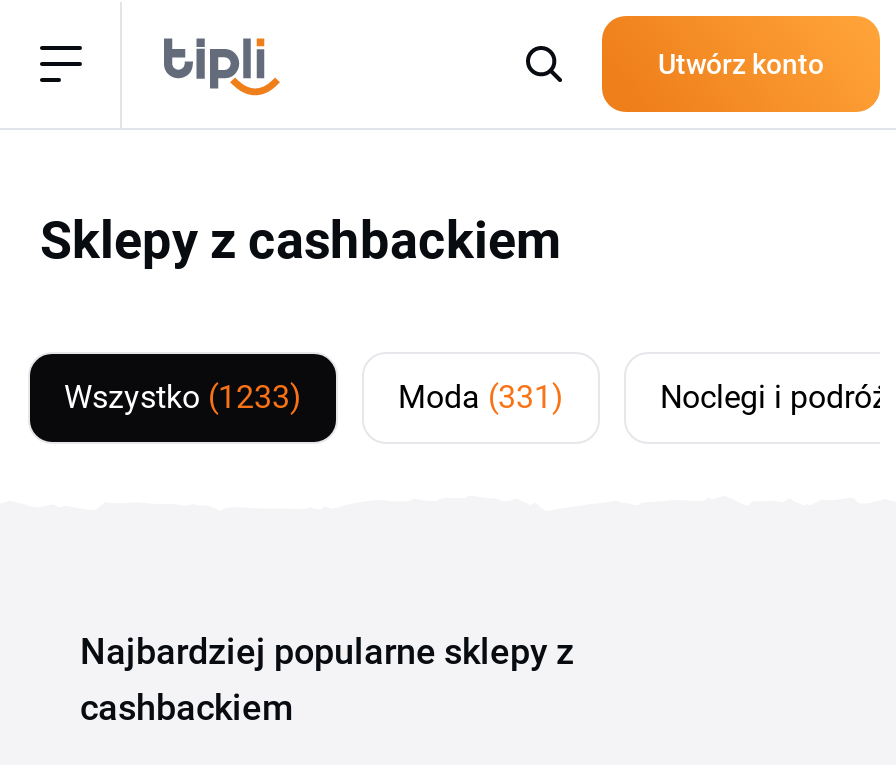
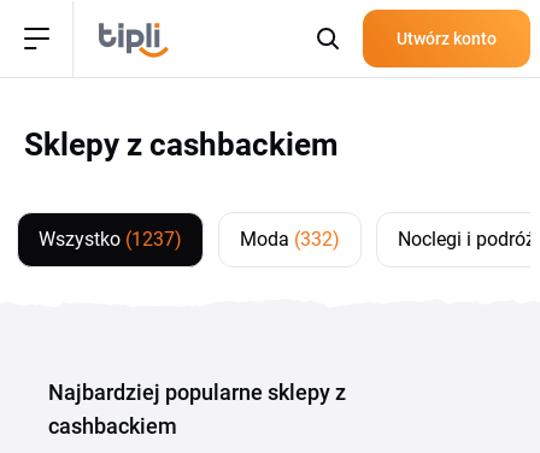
[64,378,302,416] Wszystko (1233) -> [39,228,182,251] Wszystko (1237)
[398,378,564,416] Moda (331) -> [240,228,340,251] Moda (332)

